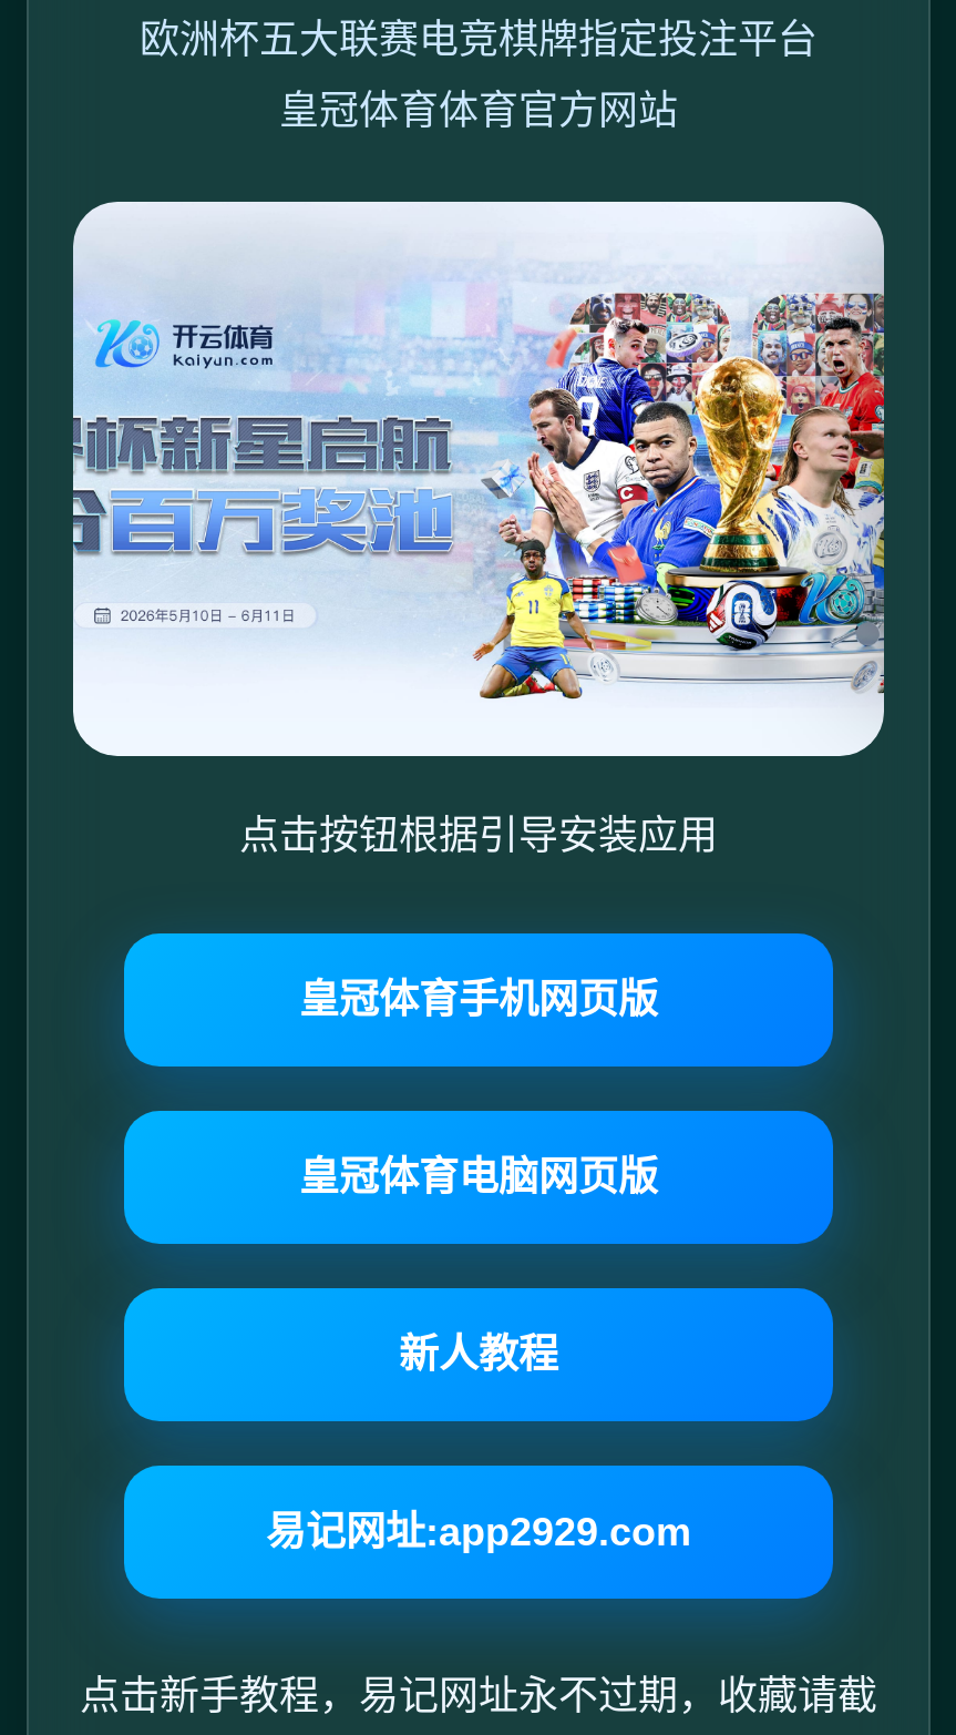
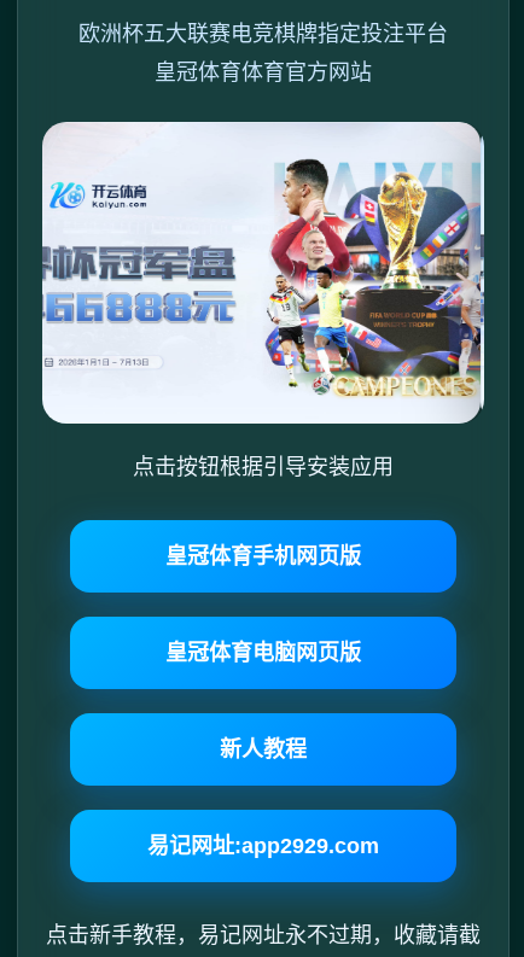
[73,266,886,738] [image] -> [42,150,485,413] [image]

